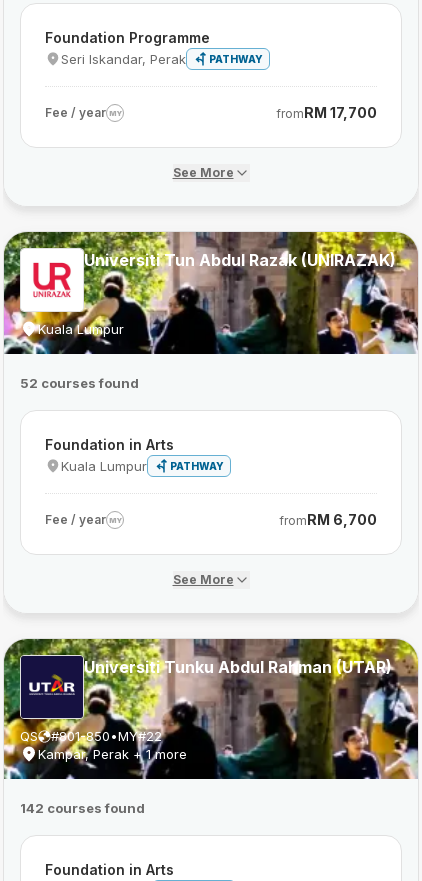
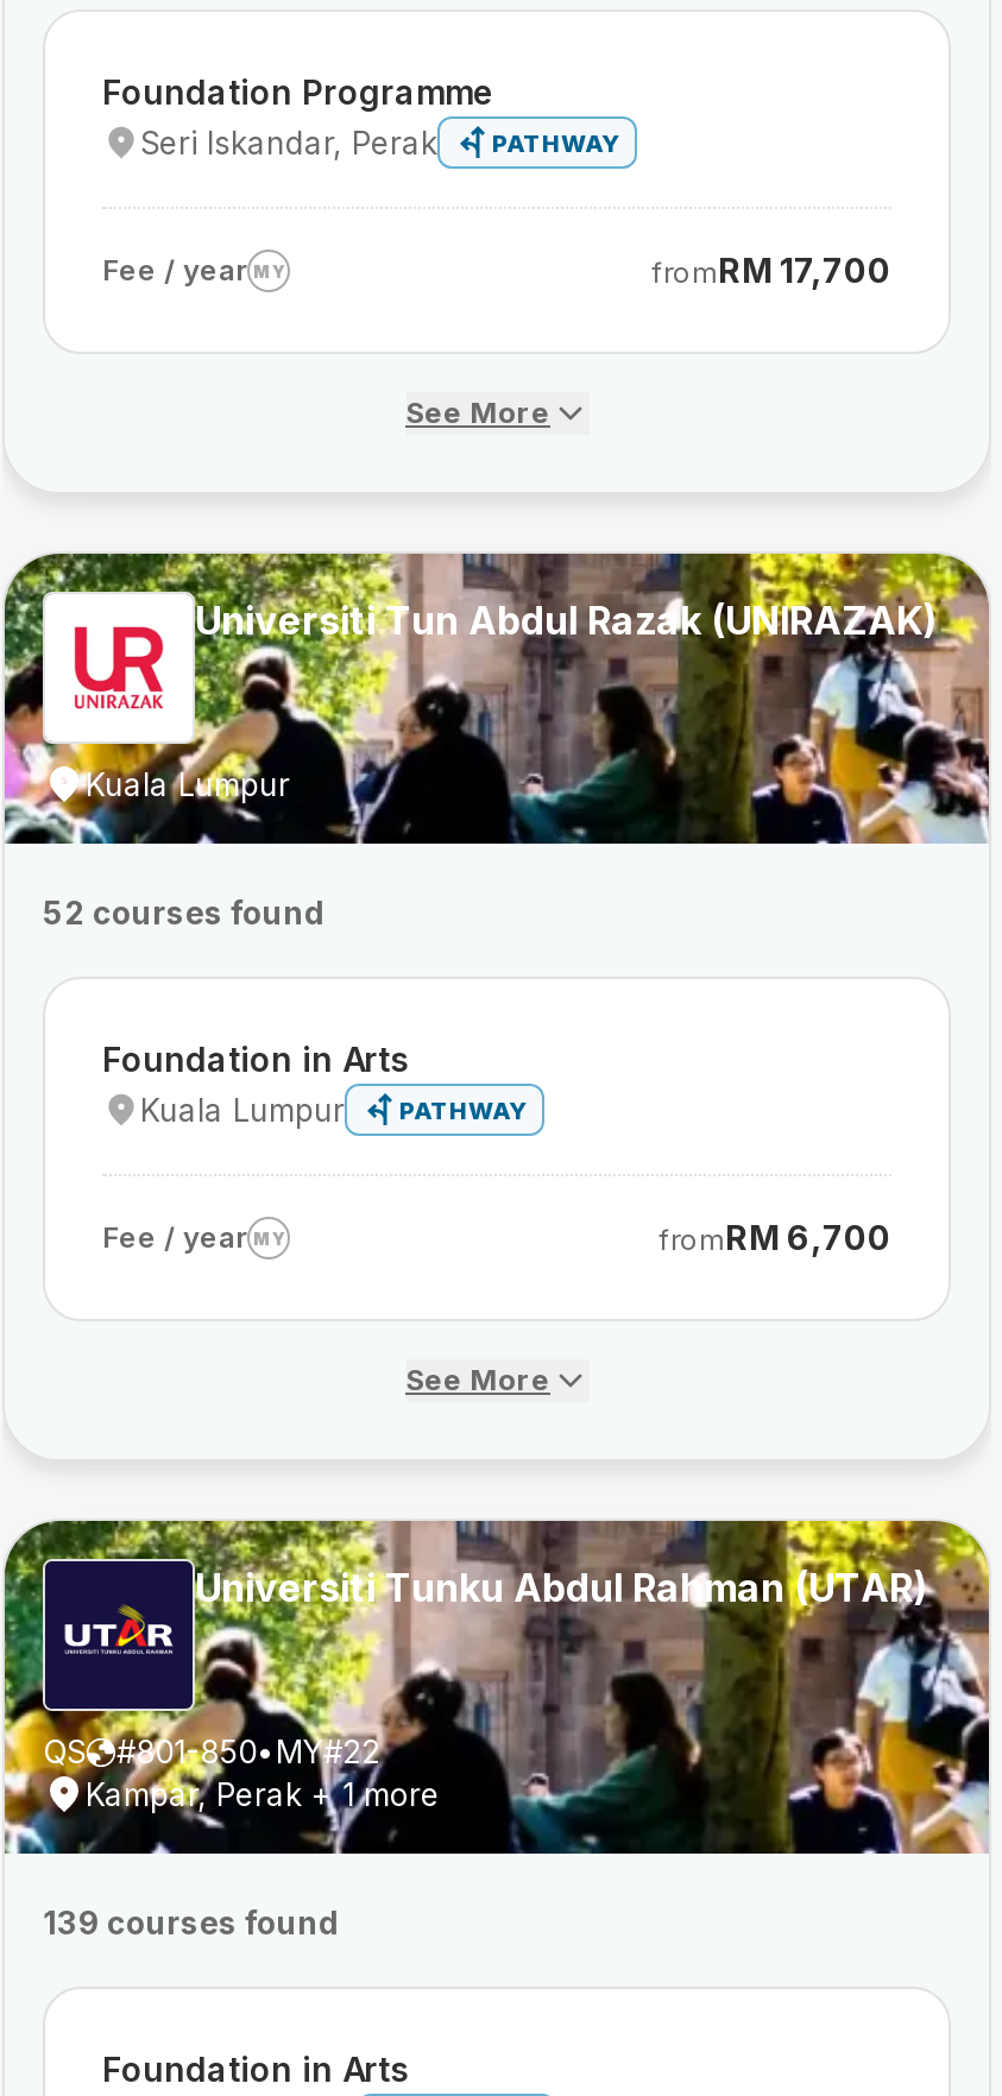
[20,800,145,816] 142 courses found -> [43,1904,340,1942] 139 courses found

